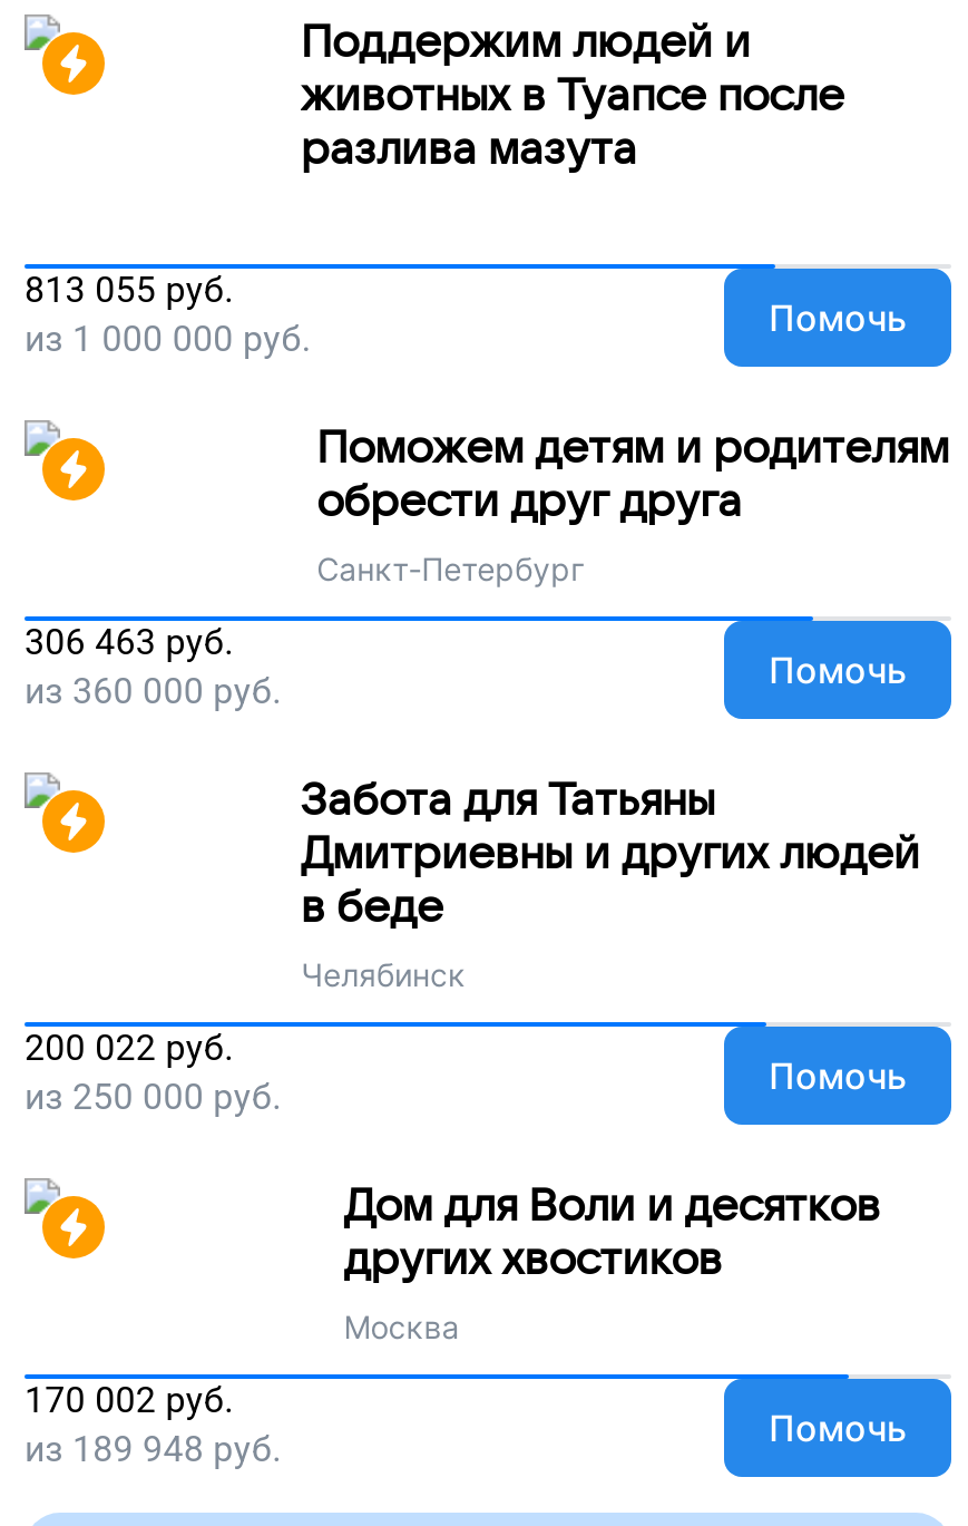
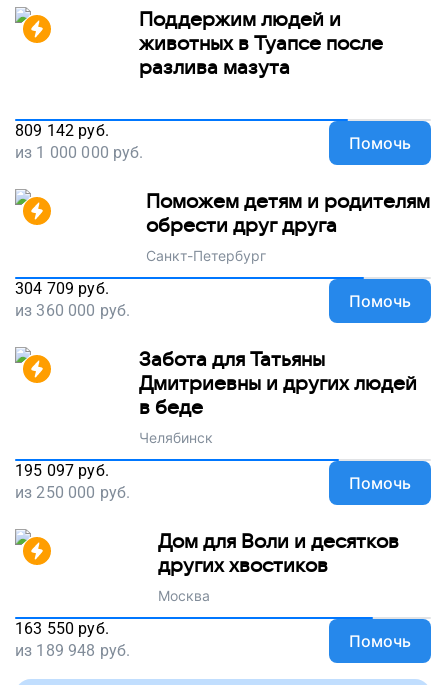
[25,269,233,311] 813 055 руб. -> [15,121,109,140] 809 142 руб.
[25,621,233,663] 306 463 руб. -> [15,279,109,298] 304 709 руб.
[25,1027,233,1069] 200 022 руб. -> [15,461,109,480] 195 097 руб.
[25,1379,233,1421] 170 002 руб. -> [15,619,109,638] 163 550 руб.

